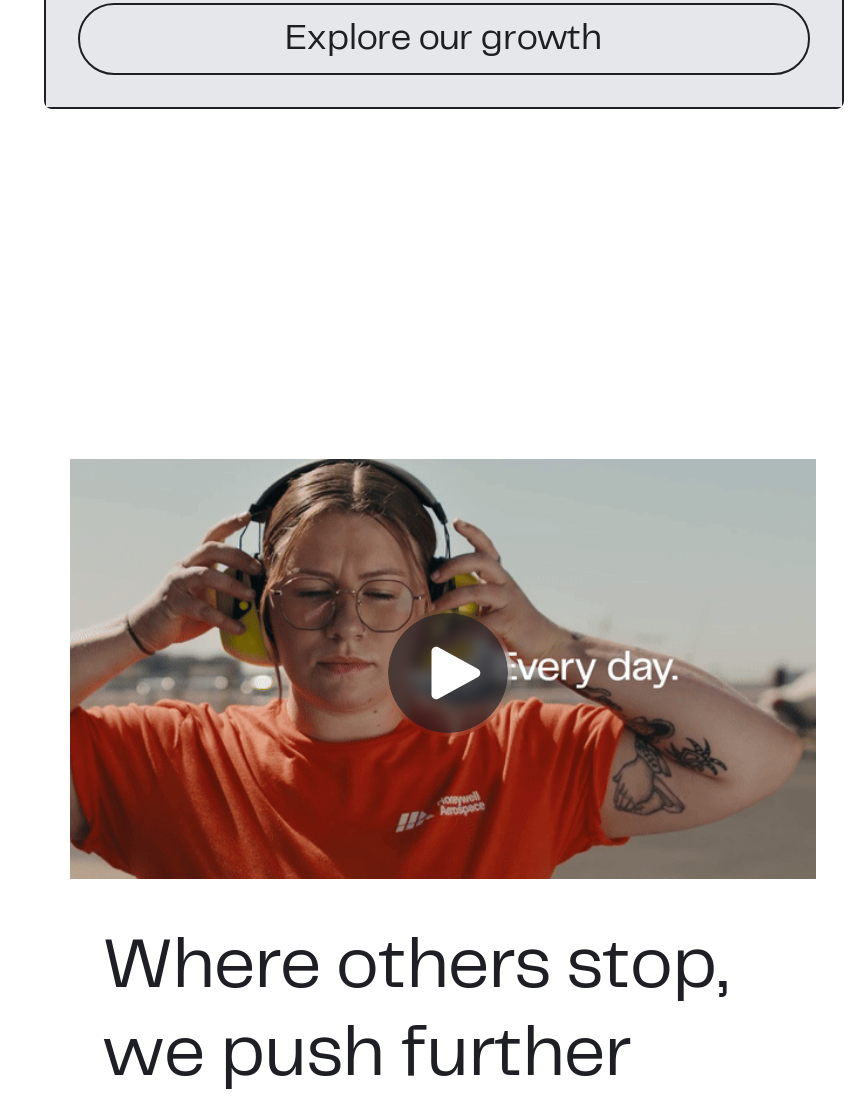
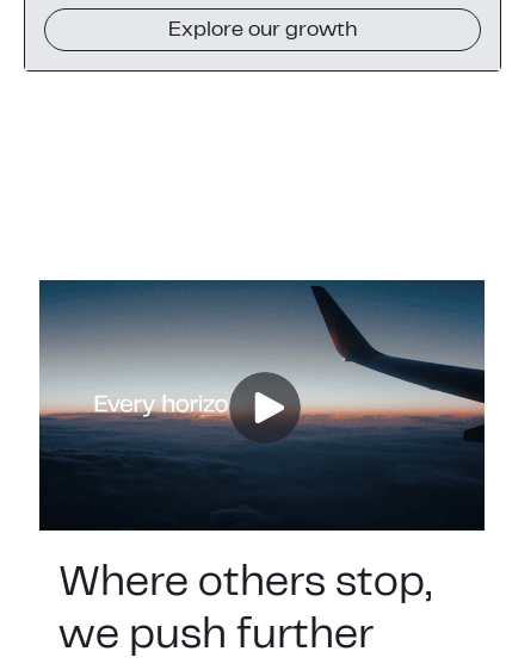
[68,456,818,882] [image] -> [38,279,486,532] [image]

